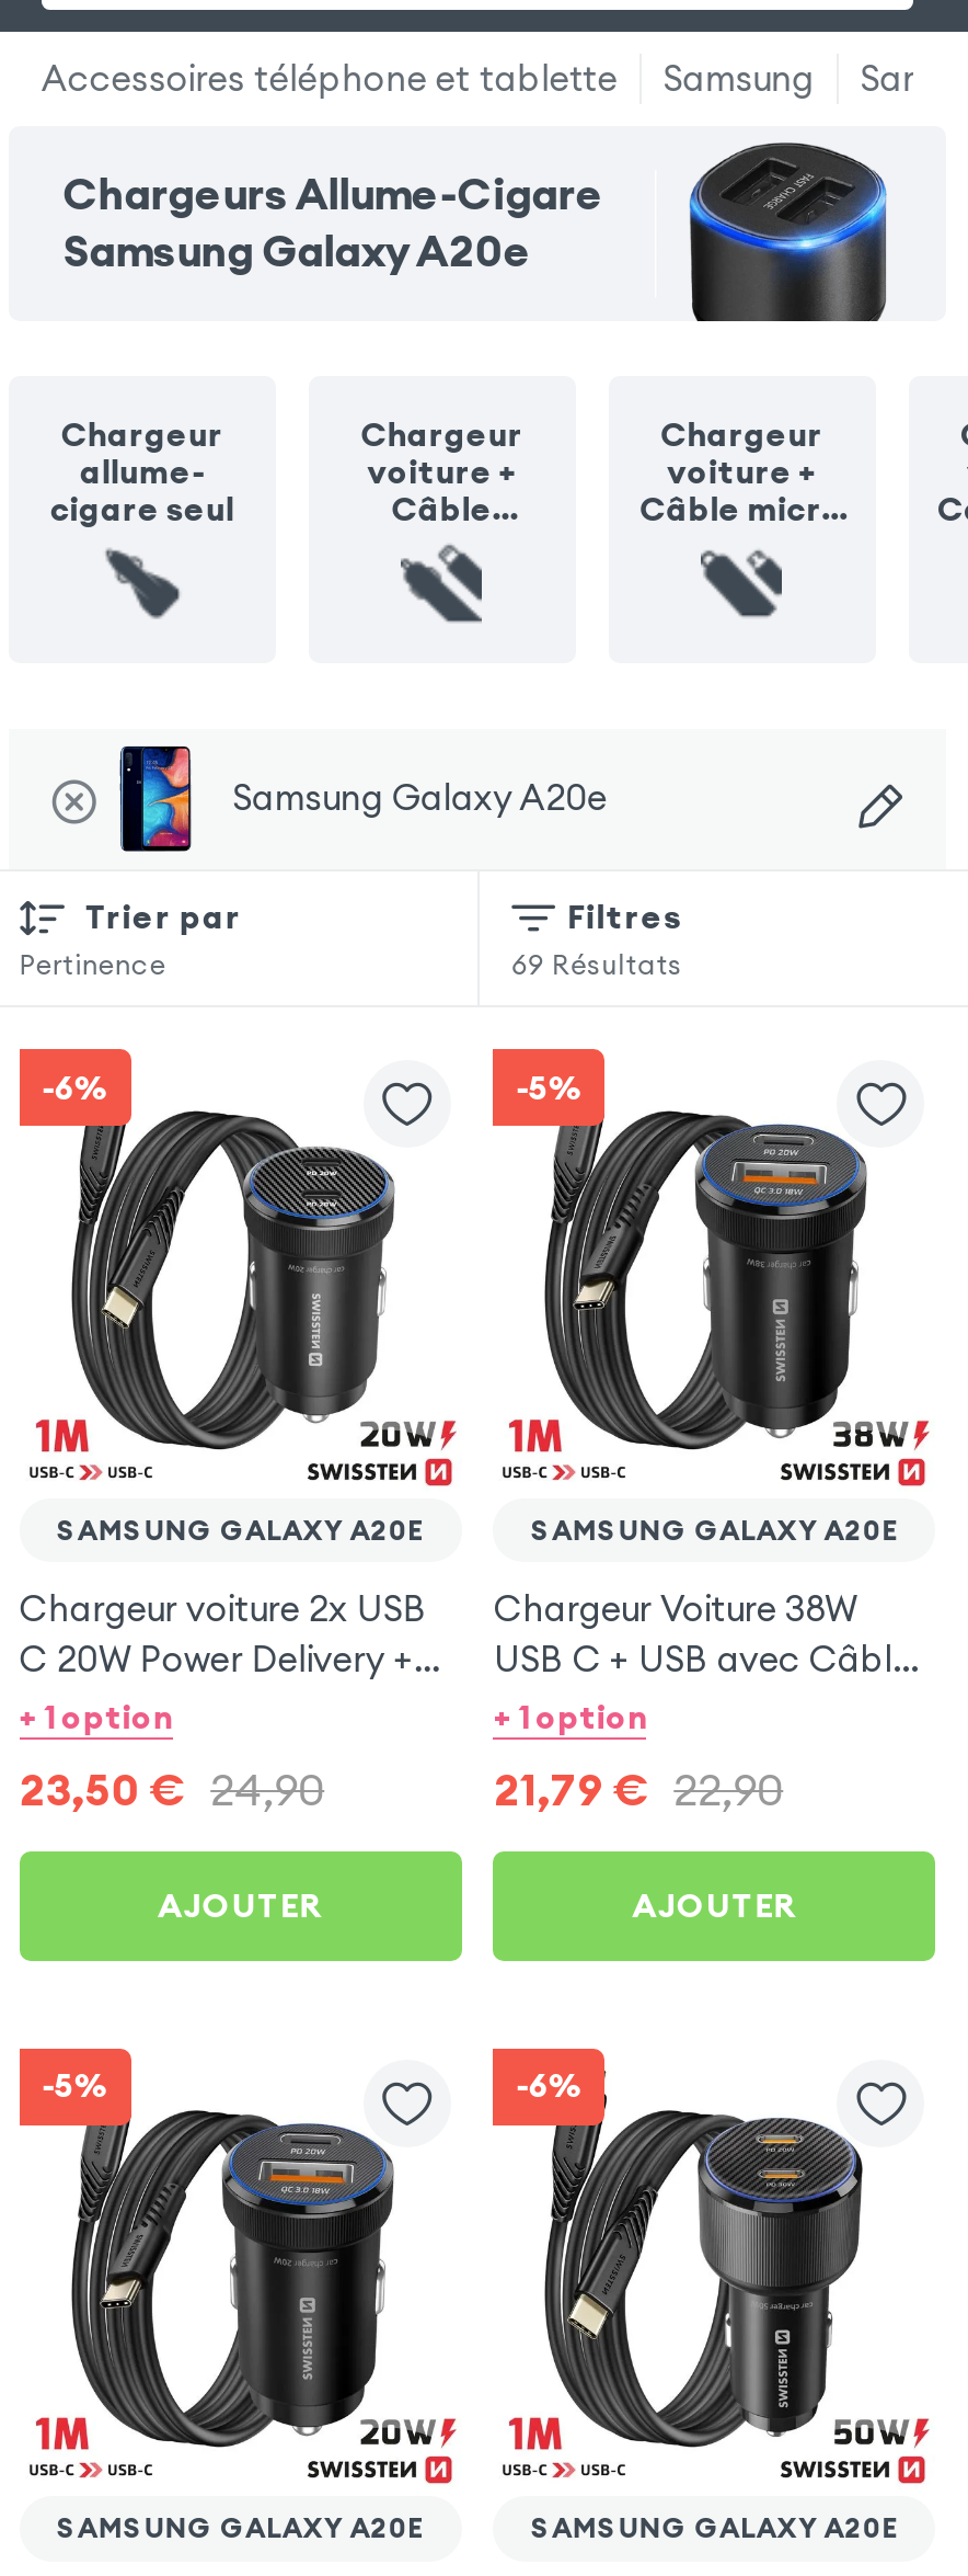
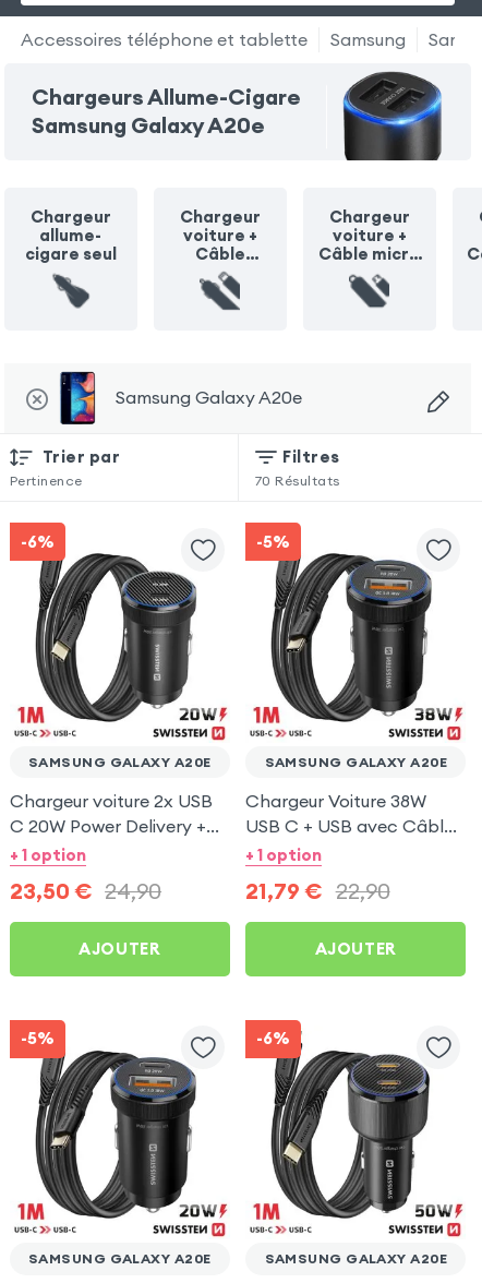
[512,948,683,981] 69 Résultats -> [255,473,340,489] 70 Résultats

